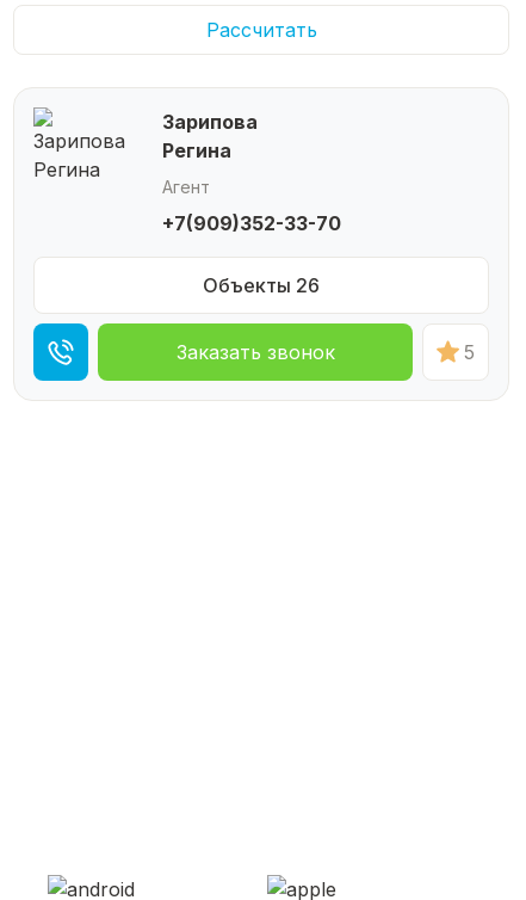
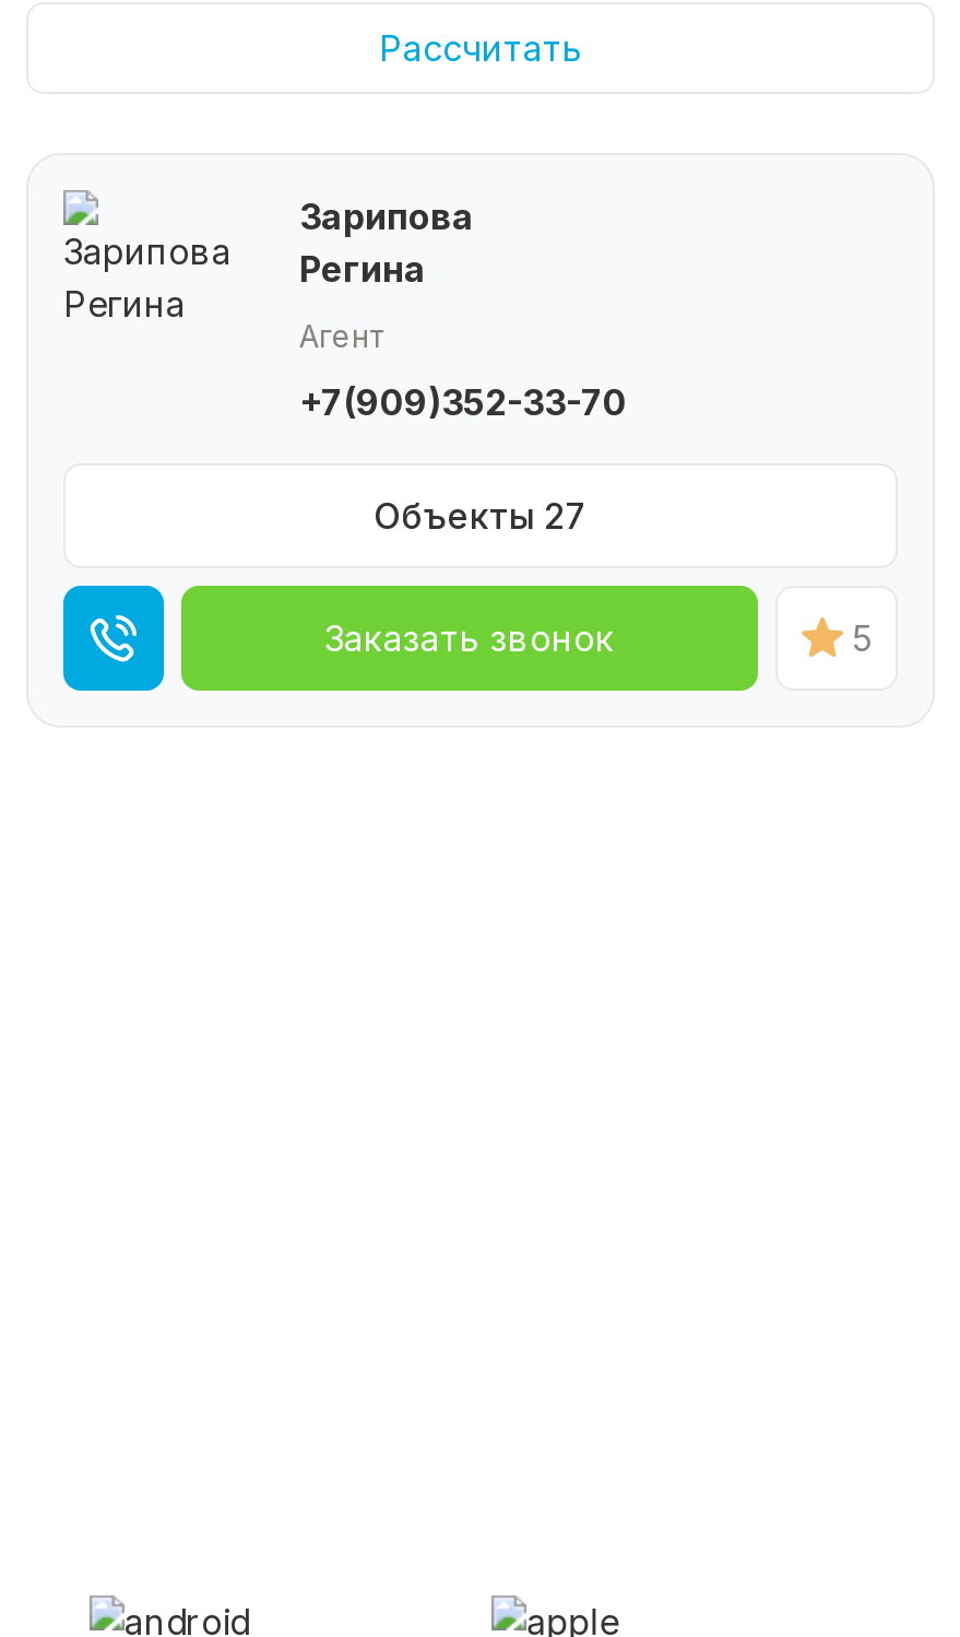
[203,273,320,297] Объекты 26 -> [374,493,588,537] Объекты 27

